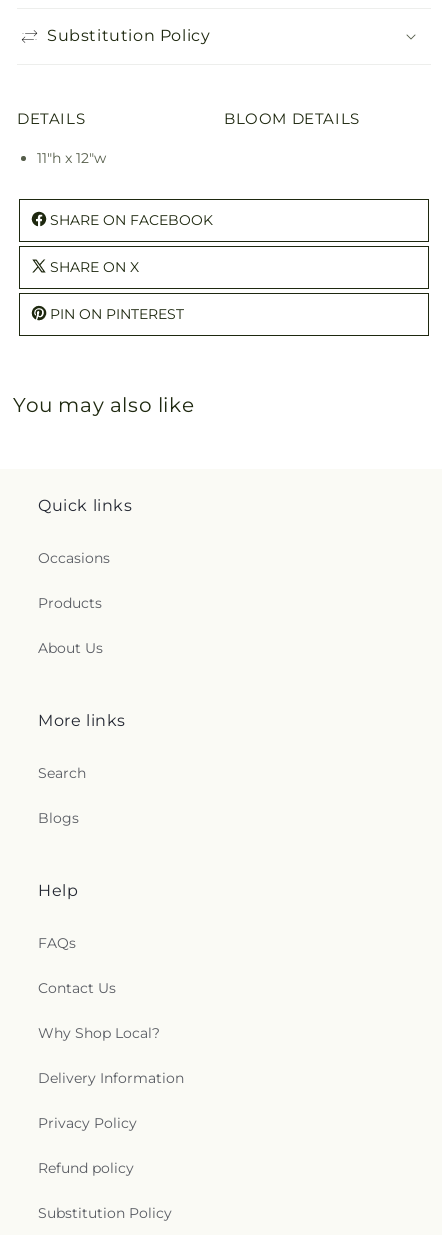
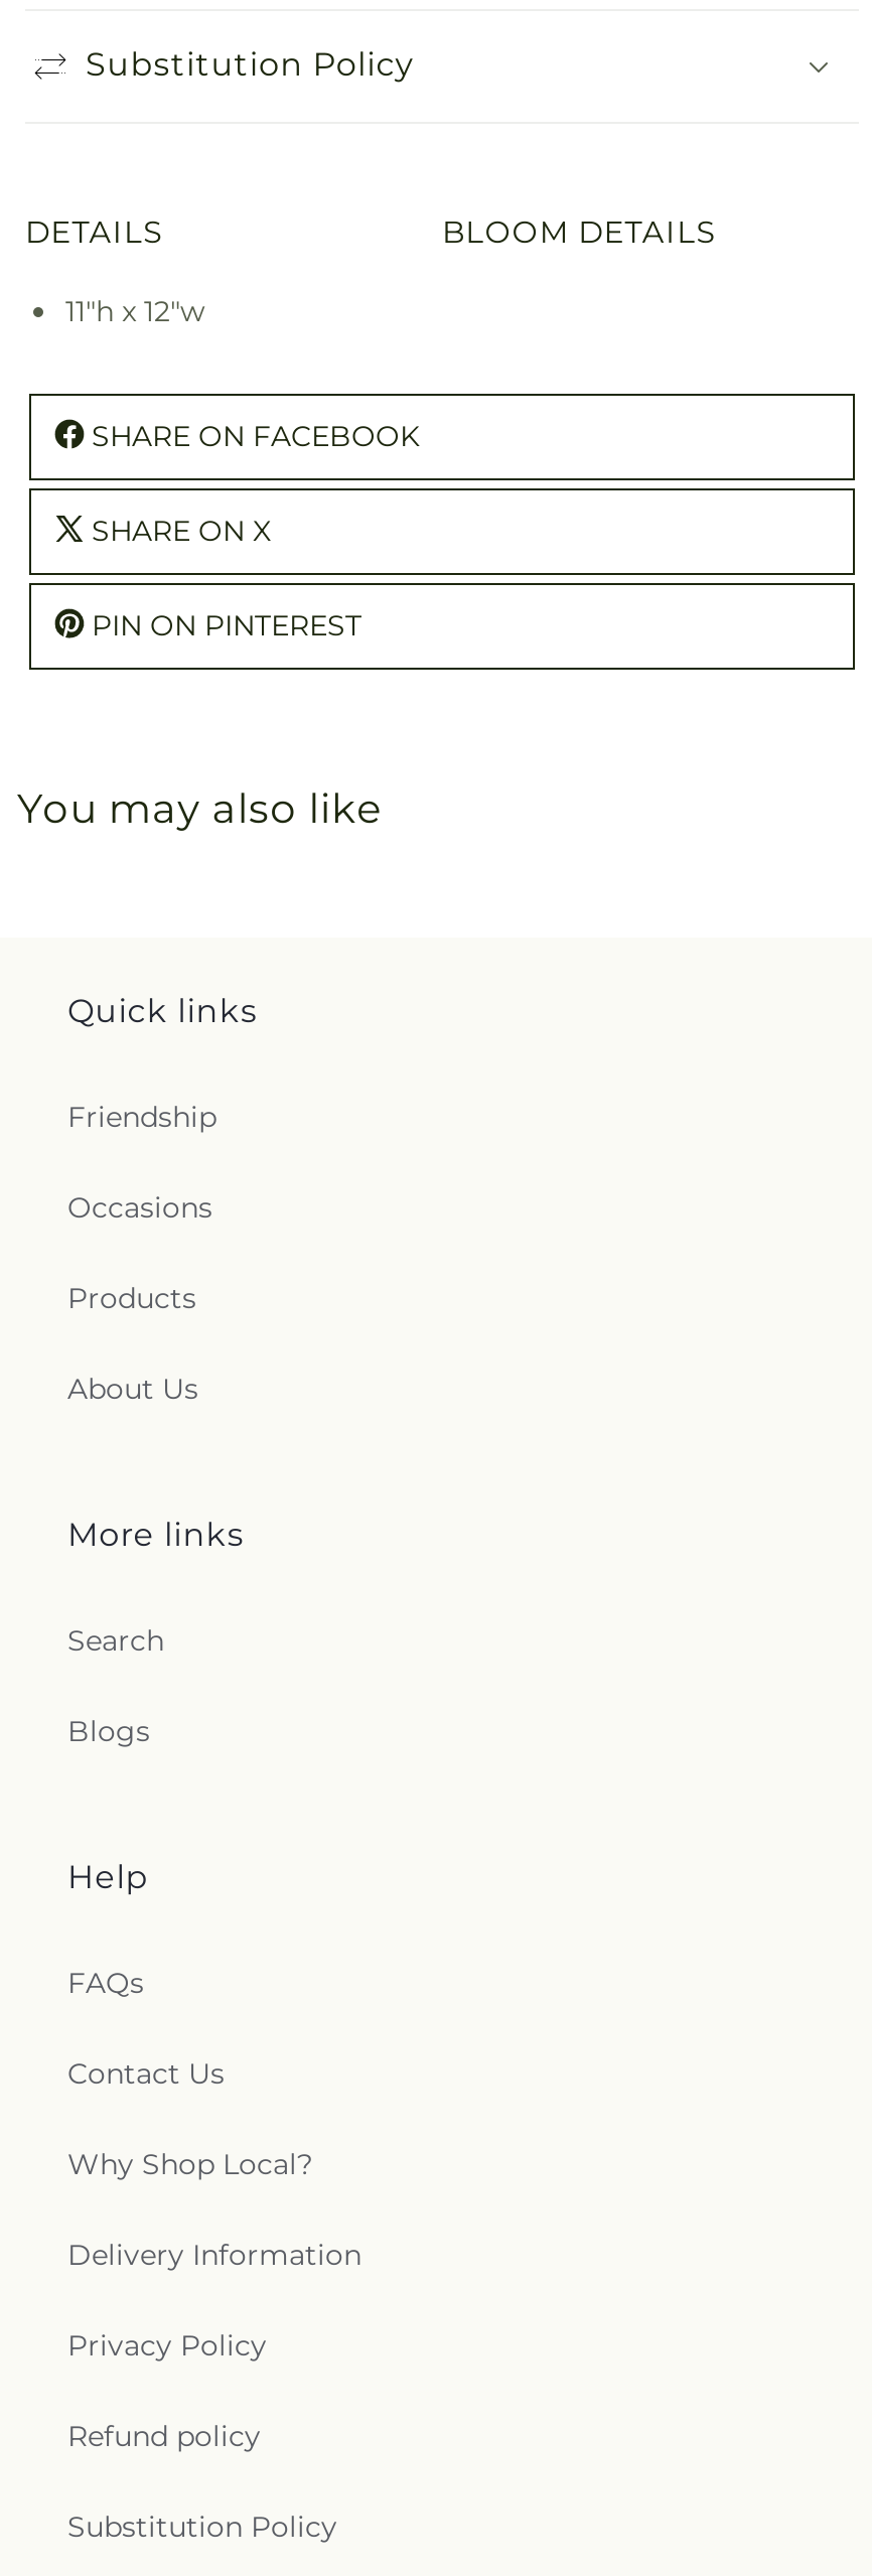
none -> [67,1099,216,1135] Friendship

